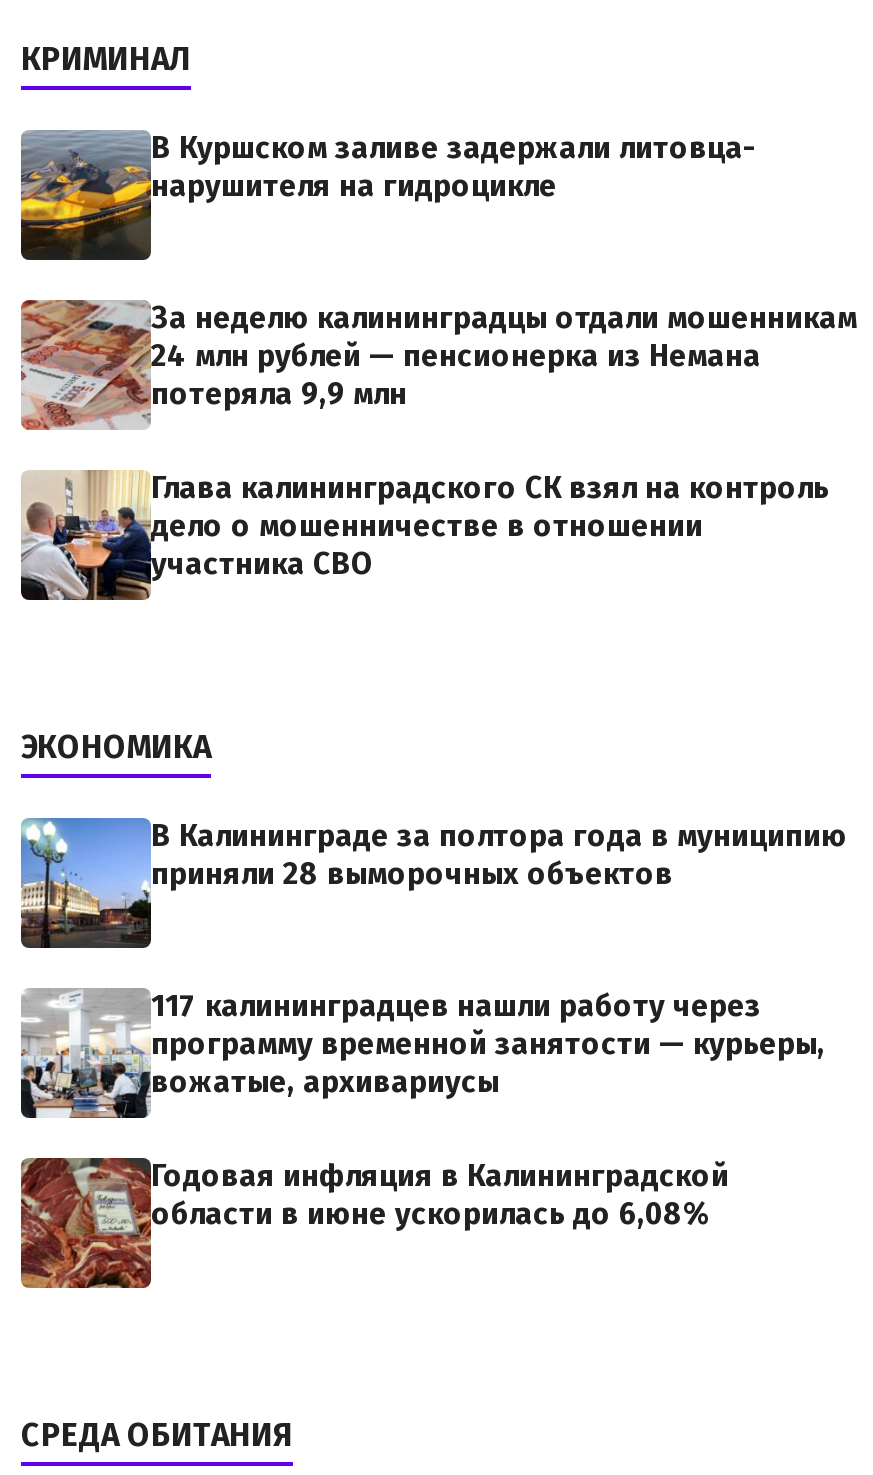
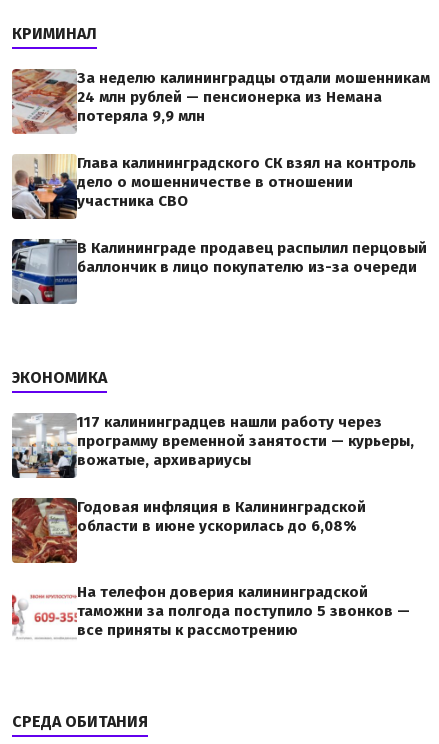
[19,130,757,262] [image] | В Куршском заливе задержали литовца- | нарушителя на гидроцикле -> none
moved [17,296,857,582] -> [10,67,430,210]: [image] | За неделю калининградцы отдали мошенникам | 24 млн рублей — пенсионерка из Немана | потеряла 9,9 млн | Глава калининградского СК взял на контроль | дело о мошенничестве в отношении | участника СВО
none -> [11,238,427,305] [image] | В Калининграде продавец распылил перцовый | баллончик в лицо покупателю из-за очереди
[21,816,847,950] [image] | В Калининграде за полтора года в муниципию | приняли 28 выморочных объектов -> none
moved [17,988,825,1232] -> [10,413,414,535]: [image] | 117 калининградцев нашли работу через | программу временной занятости — курьеры, | вожатые, архивариусы | Годовая инфляция в Калининградской | области в июне ускорилась до 6,08%
none -> [11,583,410,646] [image] | На телефон доверия калининградской | таможни за полгода поступило 5 звонков — | все приняты к рассмотрению

